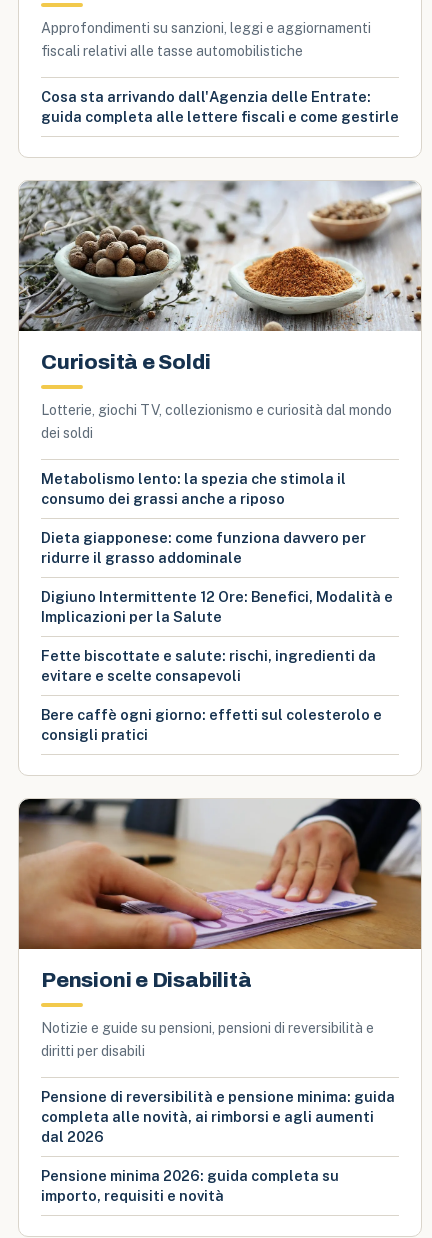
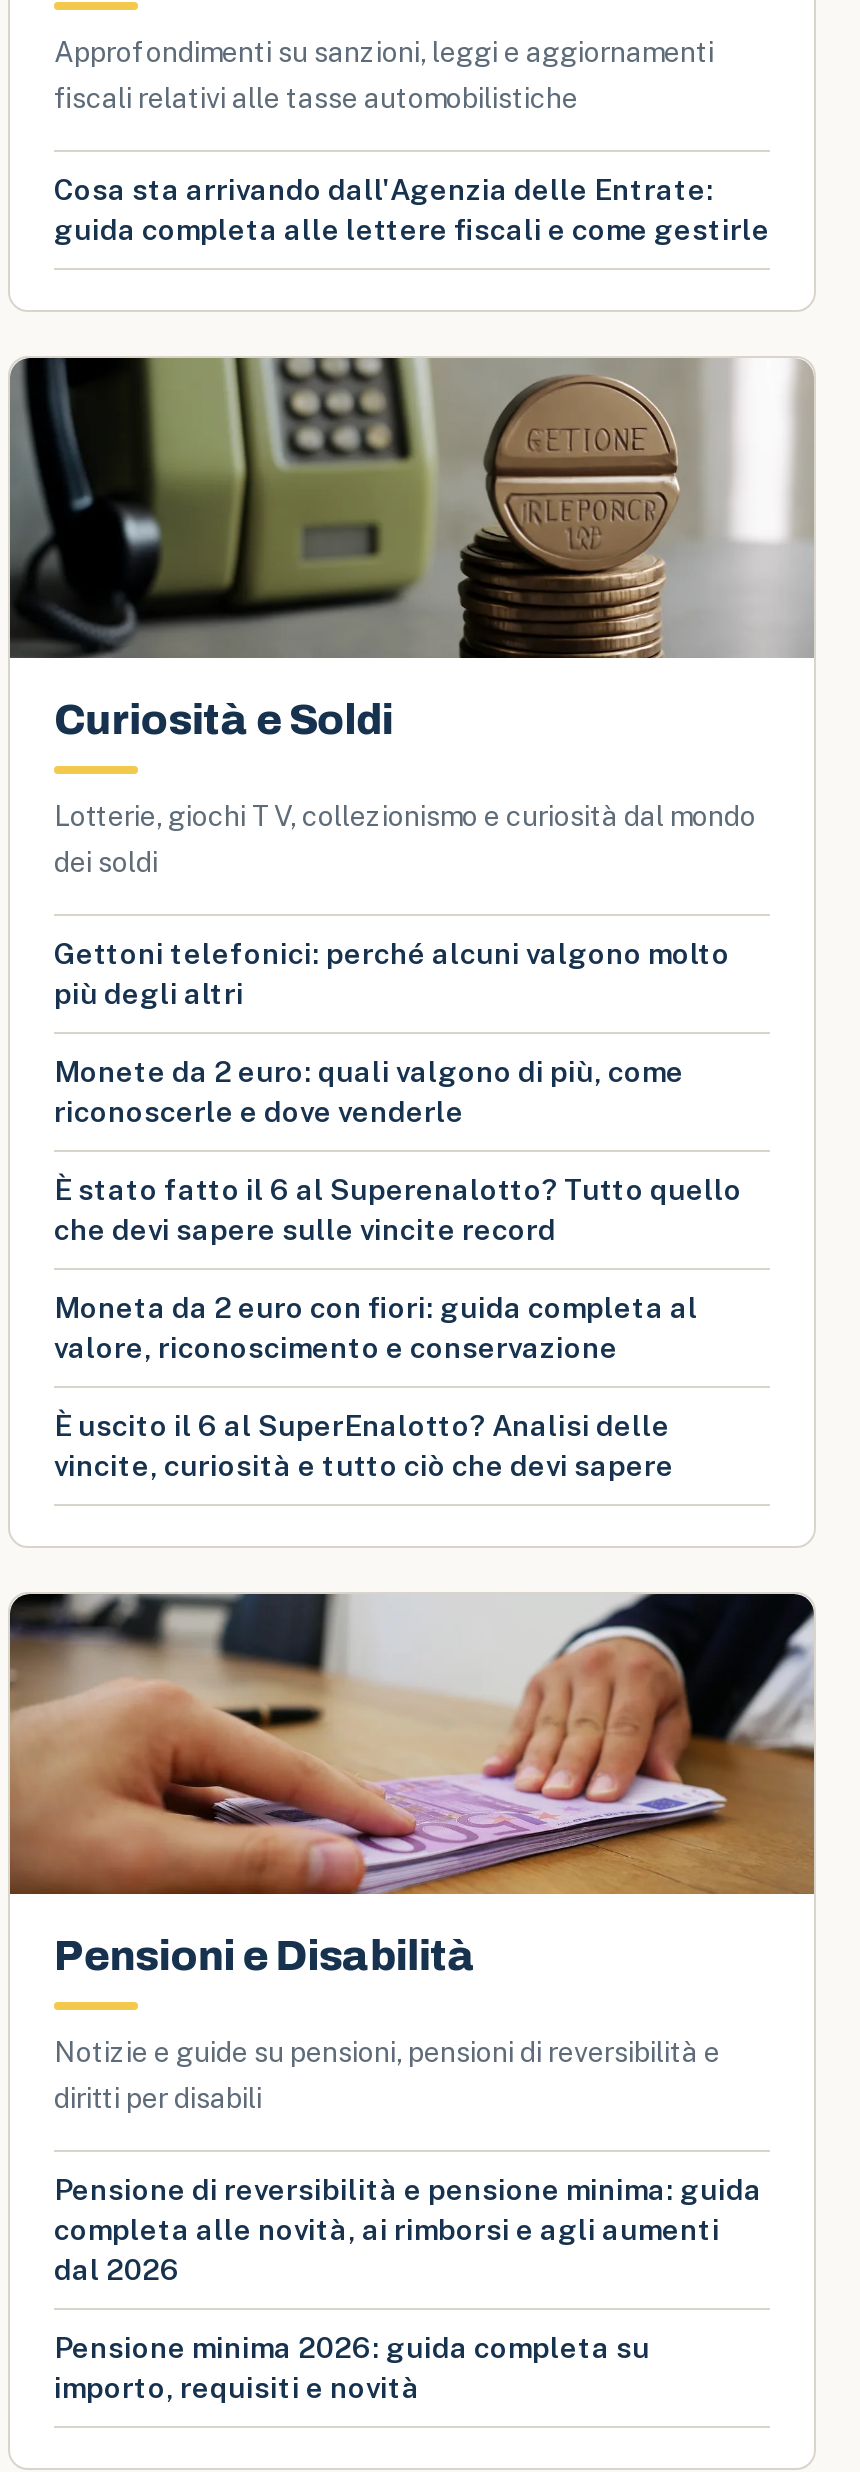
[18,180,422,332] [image] -> [10,356,814,660] [image]
[41,470,346,507] Metabolismo lento: la spezia che stimola il | consumo dei grassi anche a riposo -> [54,936,730,1010] Gettoni telefonici: perché alcuni valgono molto | più degli altri
[41,529,366,566] Dieta giapponese: come funziona davvero per | ridurre il grasso addominale -> [54,1054,684,1128] Monete da 2 euro: quali valgono di più, come | riconoscerle e dove venderle
[41,588,393,625] Digiuno Intermittente 12 Ore: Benefici, Modalità e | Implicazioni per la Salute -> [54,1172,742,1246] È stato fatto il 6 al Superenalotto? Tutto quello | che devi sapere sulle vincite record
[41,647,376,684] Fette biscottate e salute: rischi, ingredienti da | evitare e scelte consapevoli -> [54,1290,698,1364] Moneta da 2 euro con fiori: guida completa al | valore, riconoscimento e conservazione
[41,706,382,743] Bere caffè ogni giorno: effetti sul colesterolo e | consigli pratici -> [54,1408,674,1482] È uscito il 6 al SuperEnalotto? Analisi delle | vincite, curiosità e tutto ciò che devi sapere

